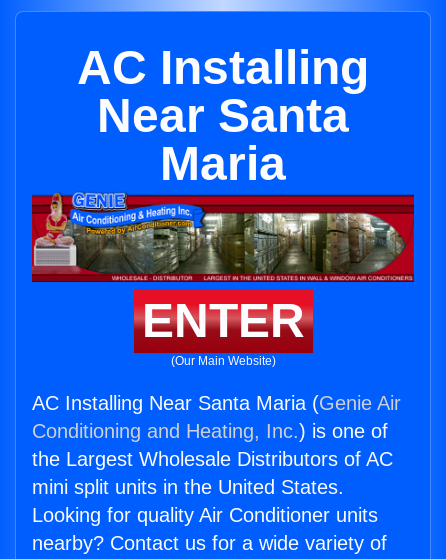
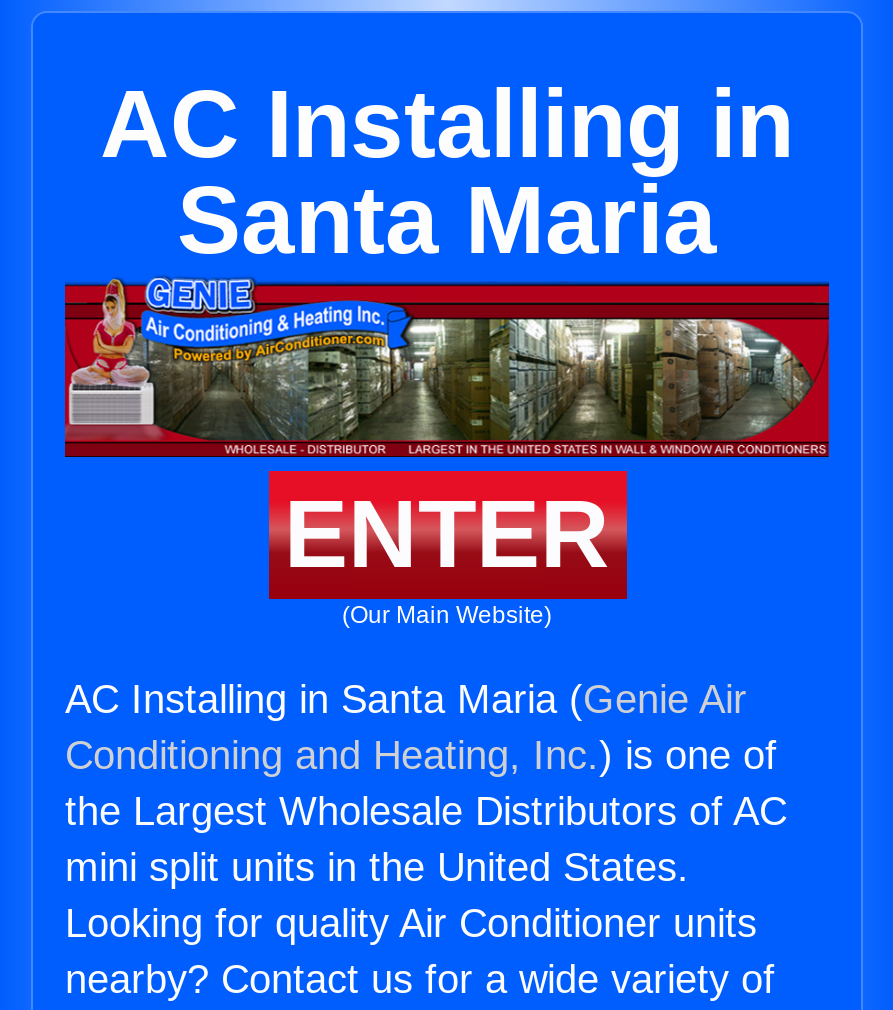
[77,41,369,190] AC Installing | Near Santa | Maria -> [100,71,794,273] AC Installing in | Santa Maria
[32,392,401,414] AC Installing Near Santa Maria (Genie Air -> [65,677,747,721] AC Installing in Santa Maria (Genie Air

